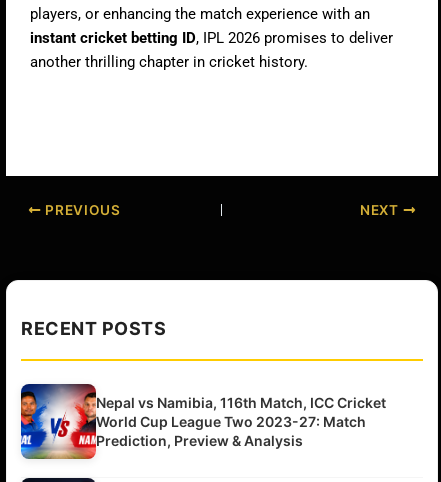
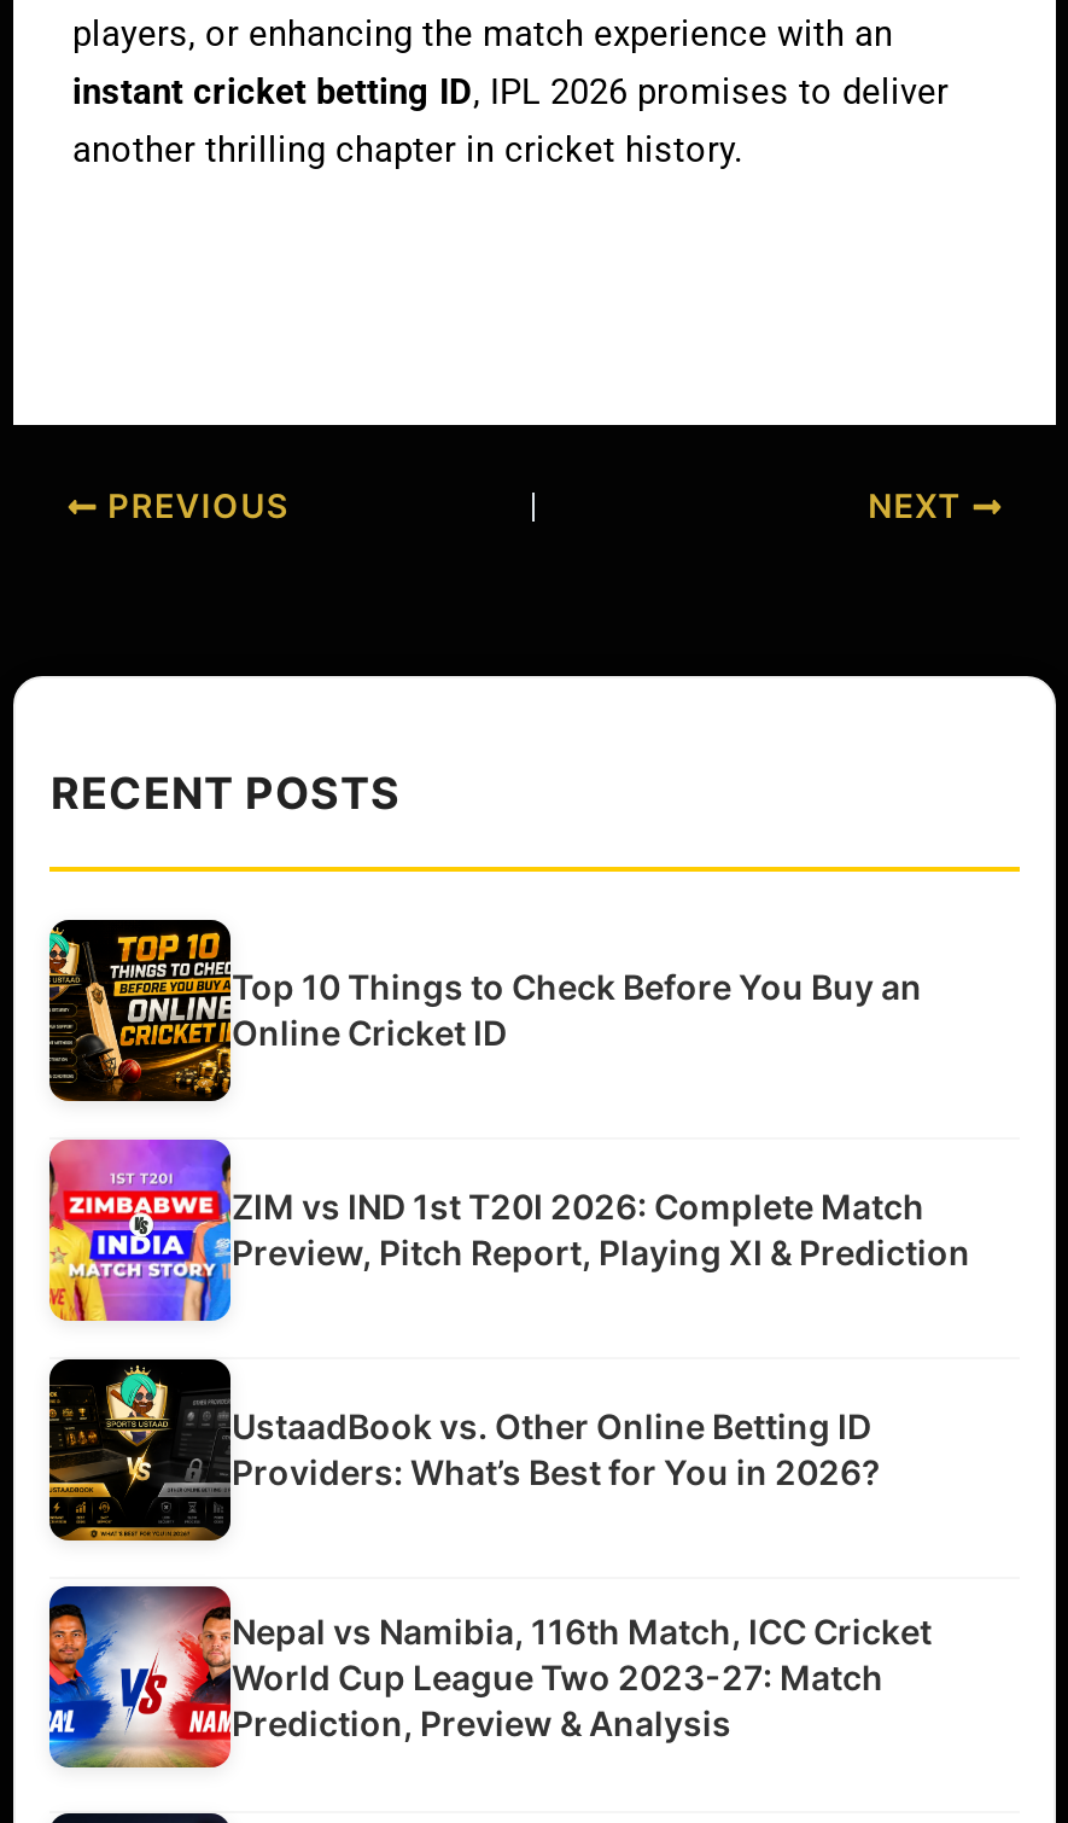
none -> [47,918,922,1108] [image] | Top 10 Things to Check Before You Buy an | Online Cricket ID
none -> [47,1137,970,1335] [image] | ZIM vs IND 1st T20I 2026: Complete Match | Preview, Pitch Report, Playing XI & Prediction
none -> [47,1357,881,1543] [image] | UstaadBook vs. Other Online Betting ID | Providers: What’s Best for You in 2026?

